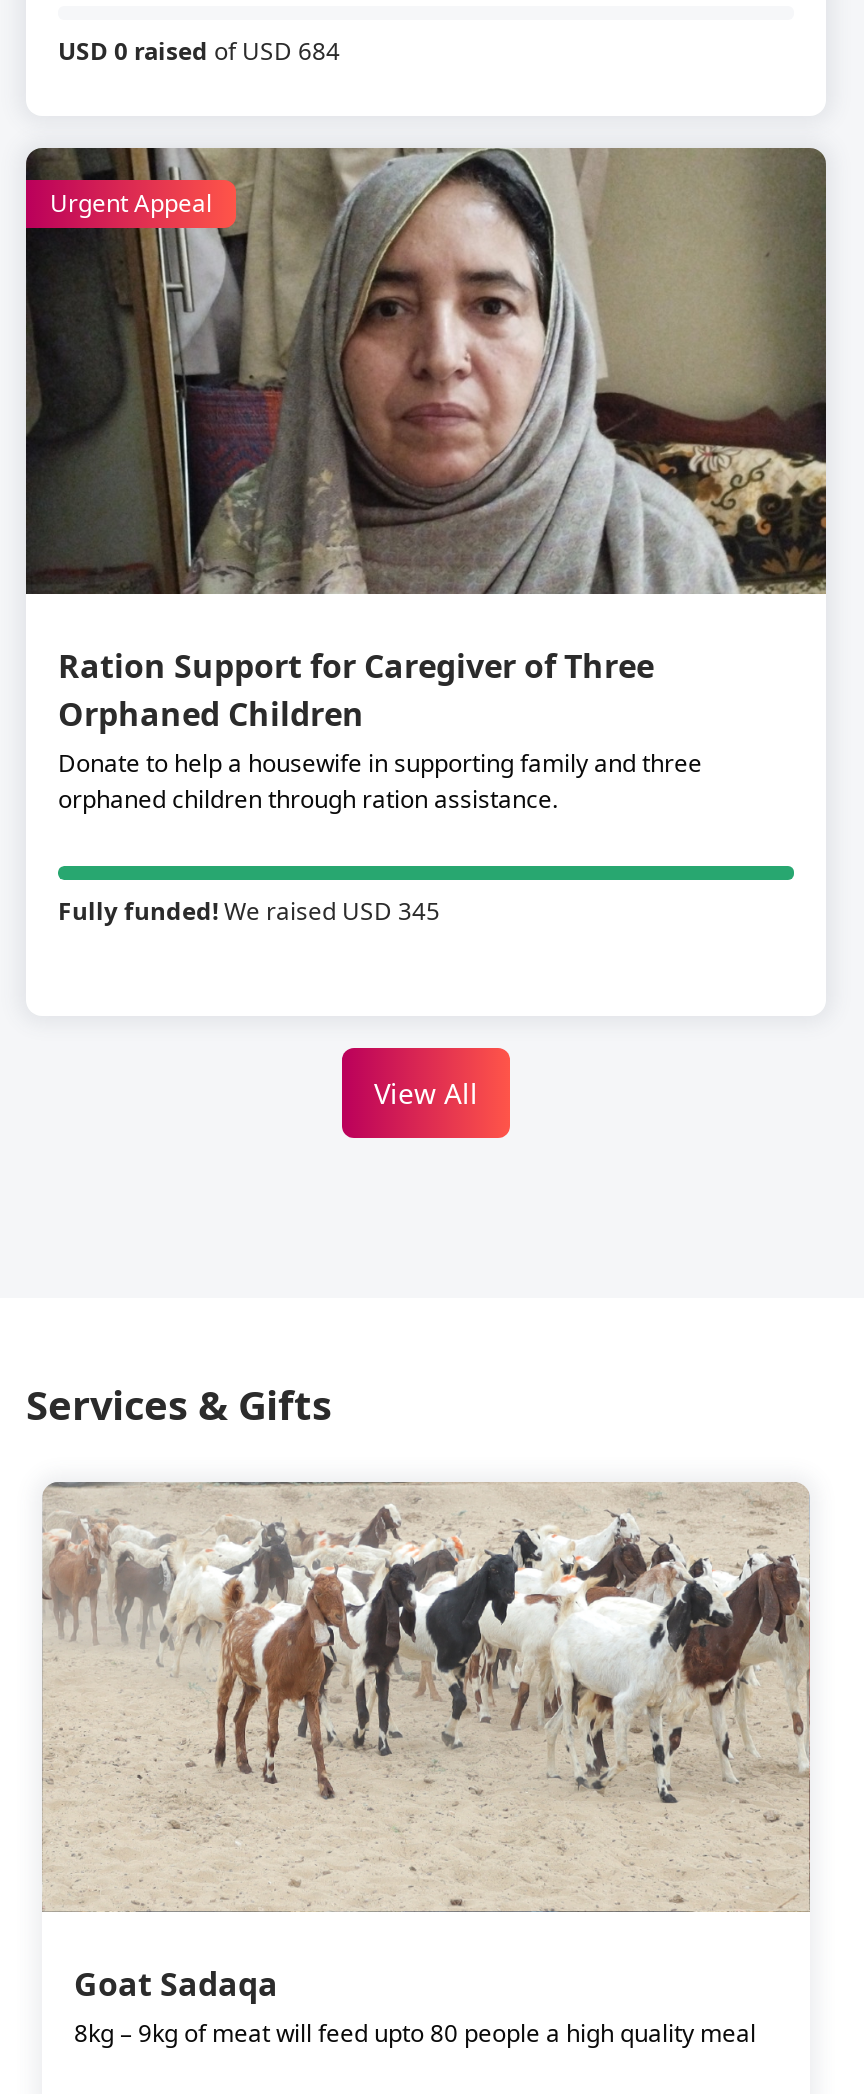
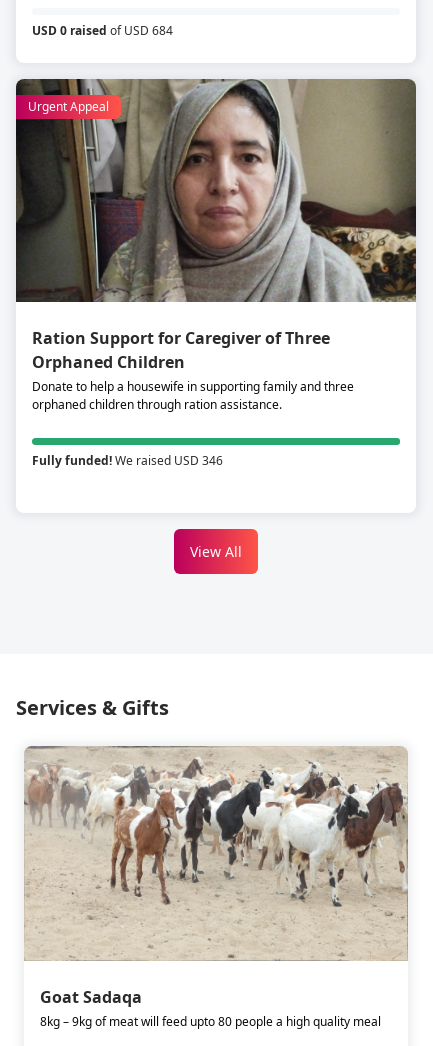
[58,895,440,929] Fully funded! We raised USD 345 -> [32,452,223,469] Fully funded! We raised USD 346

